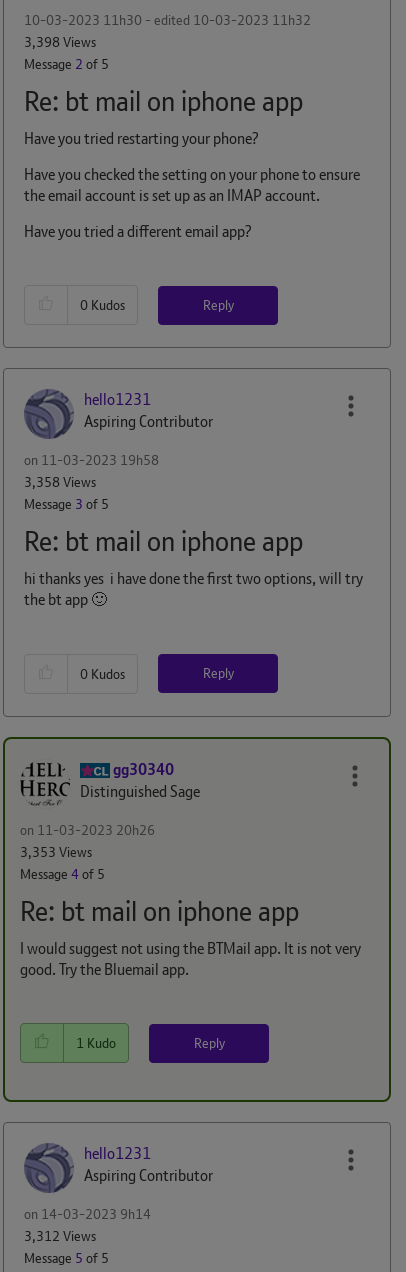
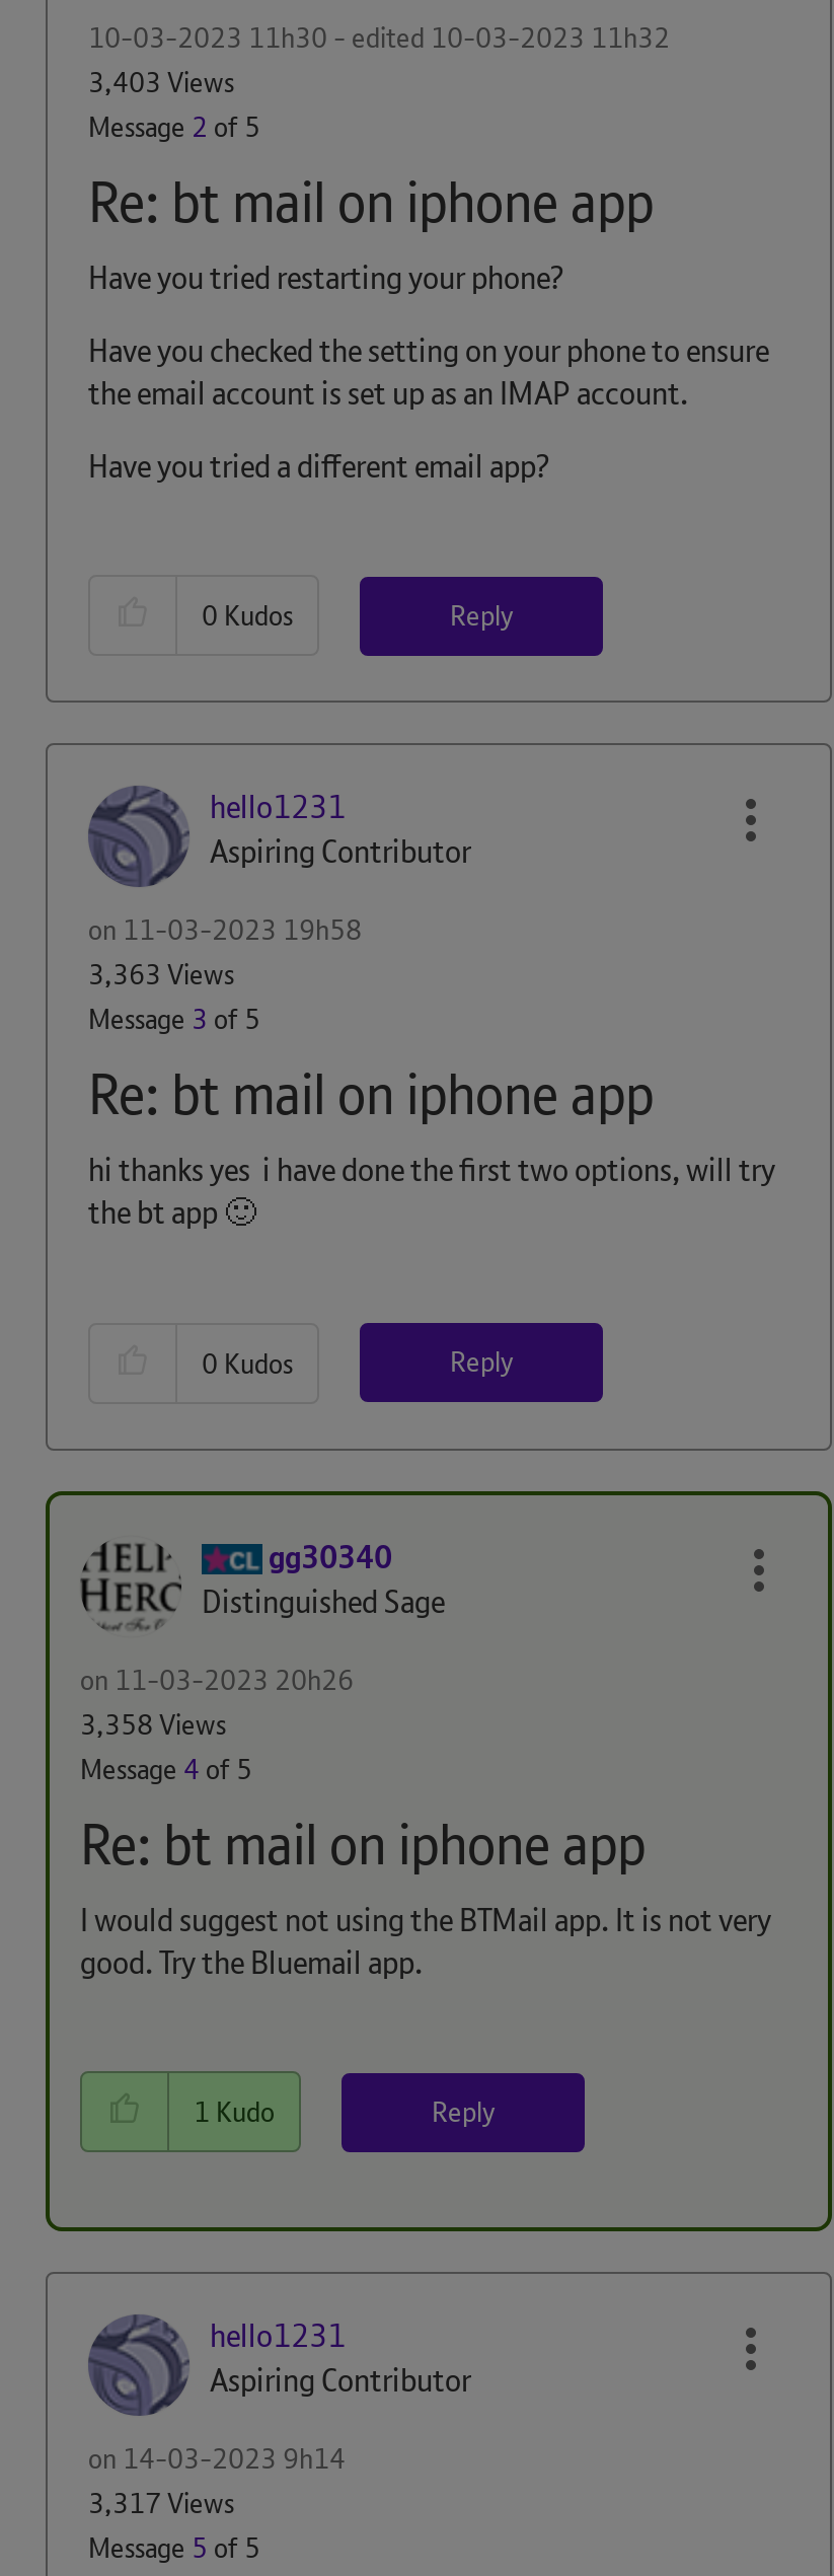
[24,32,96,50] 3,398 Views -> [88,63,234,99] 3,403 Views
[24,473,96,491] 3,358 Views -> [88,956,234,992] 3,363 Views
[20,842,92,860] 3,353 Views -> [80,1705,226,1742] 3,358 Views
[24,1227,96,1245] 3,312 Views -> [88,2485,234,2521] 3,317 Views

